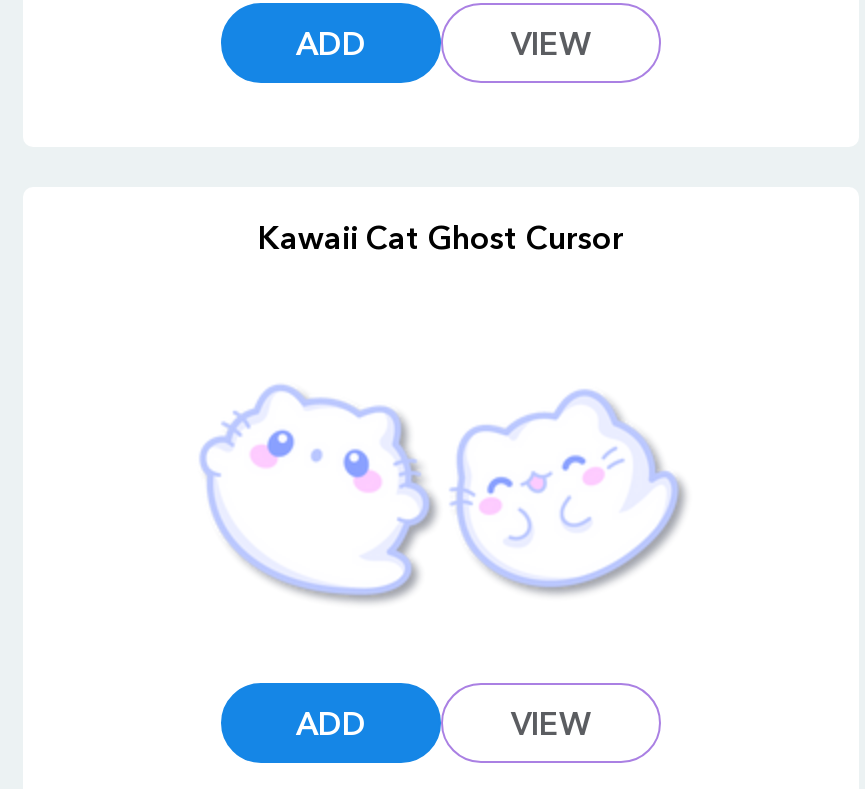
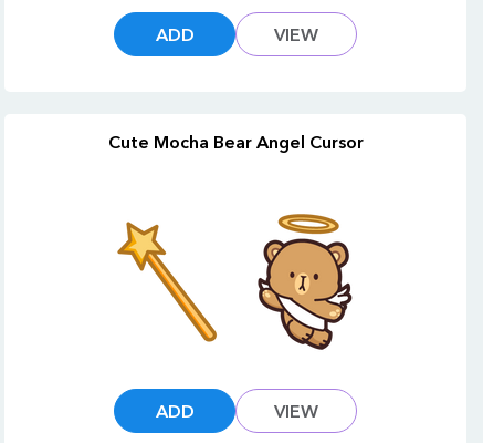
[258,216,624,256] Kawaii Cat Ghost Cursor -> [108,130,363,152] Cute Mocha Bear Angel Cursor
[451,367,687,613] [image] -> [243,213,370,351] [image]
[199,383,437,603] [image] -> [103,220,232,343] [image]

